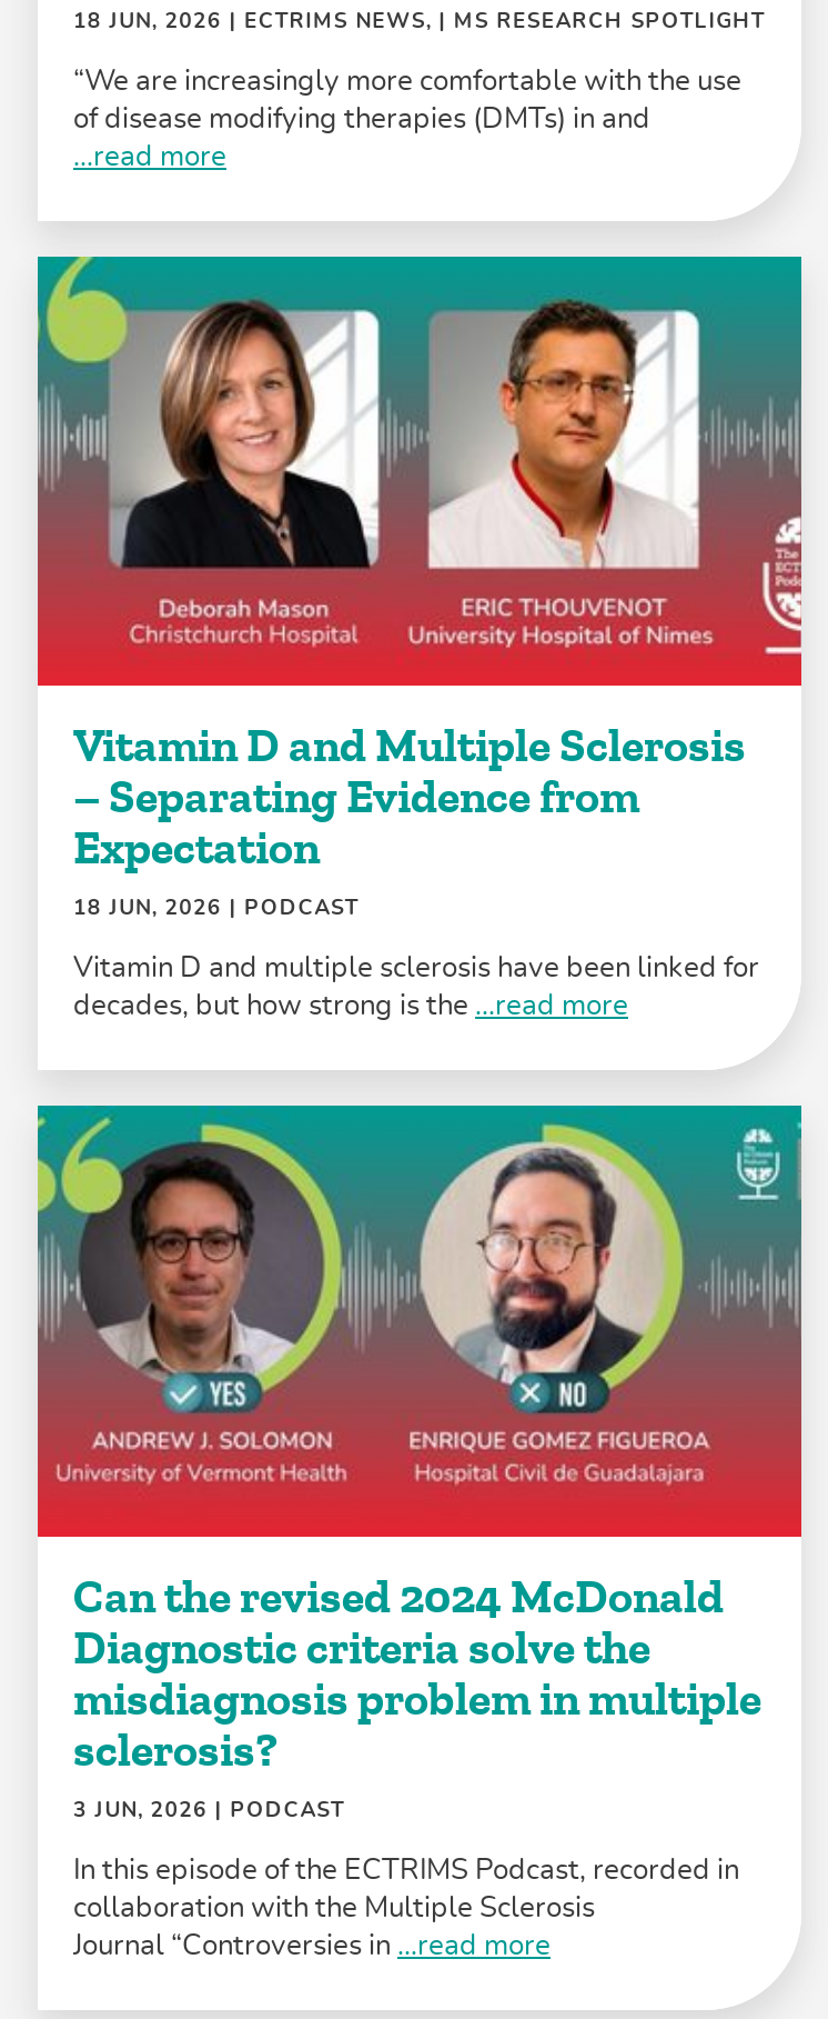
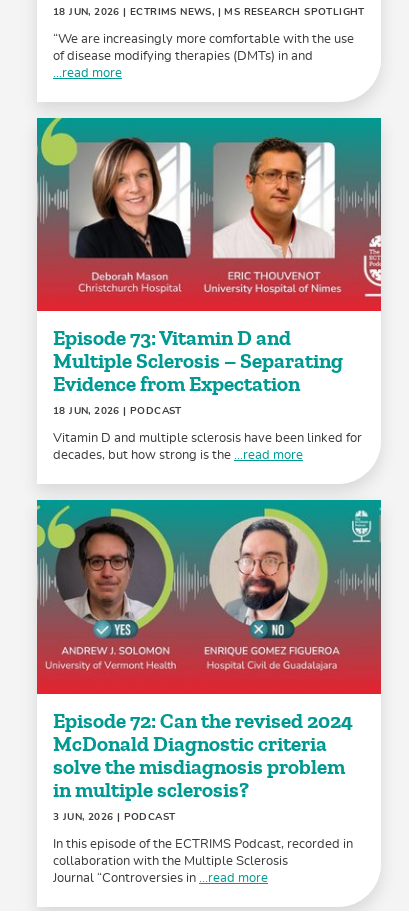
[73,719,746,877] Vitamin D and Multiple Sclerosis | – Separating Evidence from | Expectation -> [53,326,343,397] Episode 73: Vitamin D and | Multiple Sclerosis – Separating | Evidence from Expectation
[73,1569,761,1778] Can the revised 2024 McDonald | Diagnostic criteria solve the | misdiagnosis problem in multiple | sclerosis? -> [53,709,353,803] Episode 72: Can the revised 2024 | McDonald Diagnostic criteria | solve the misdiagnosis problem | in multiple sclerosis?

